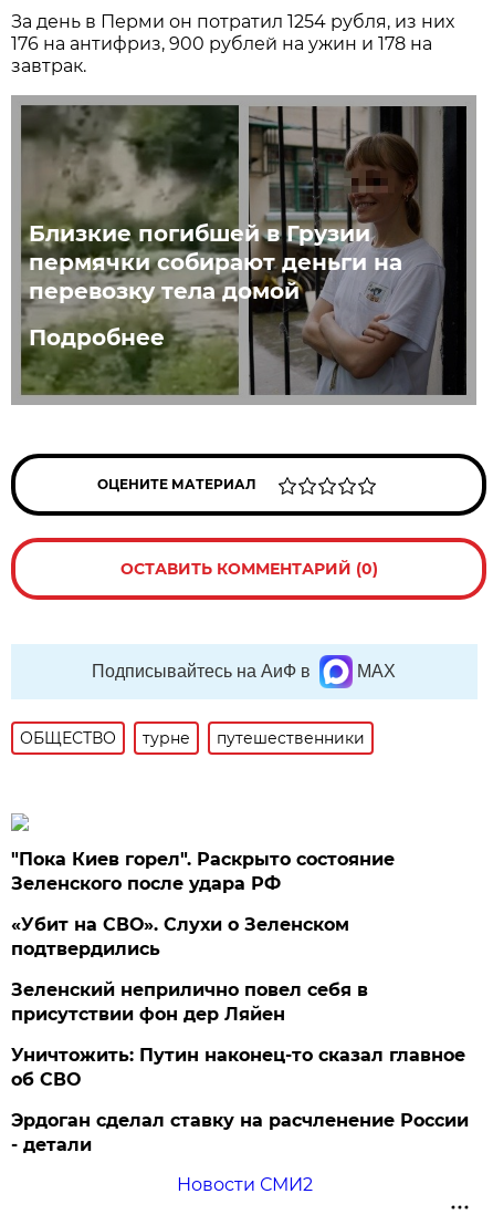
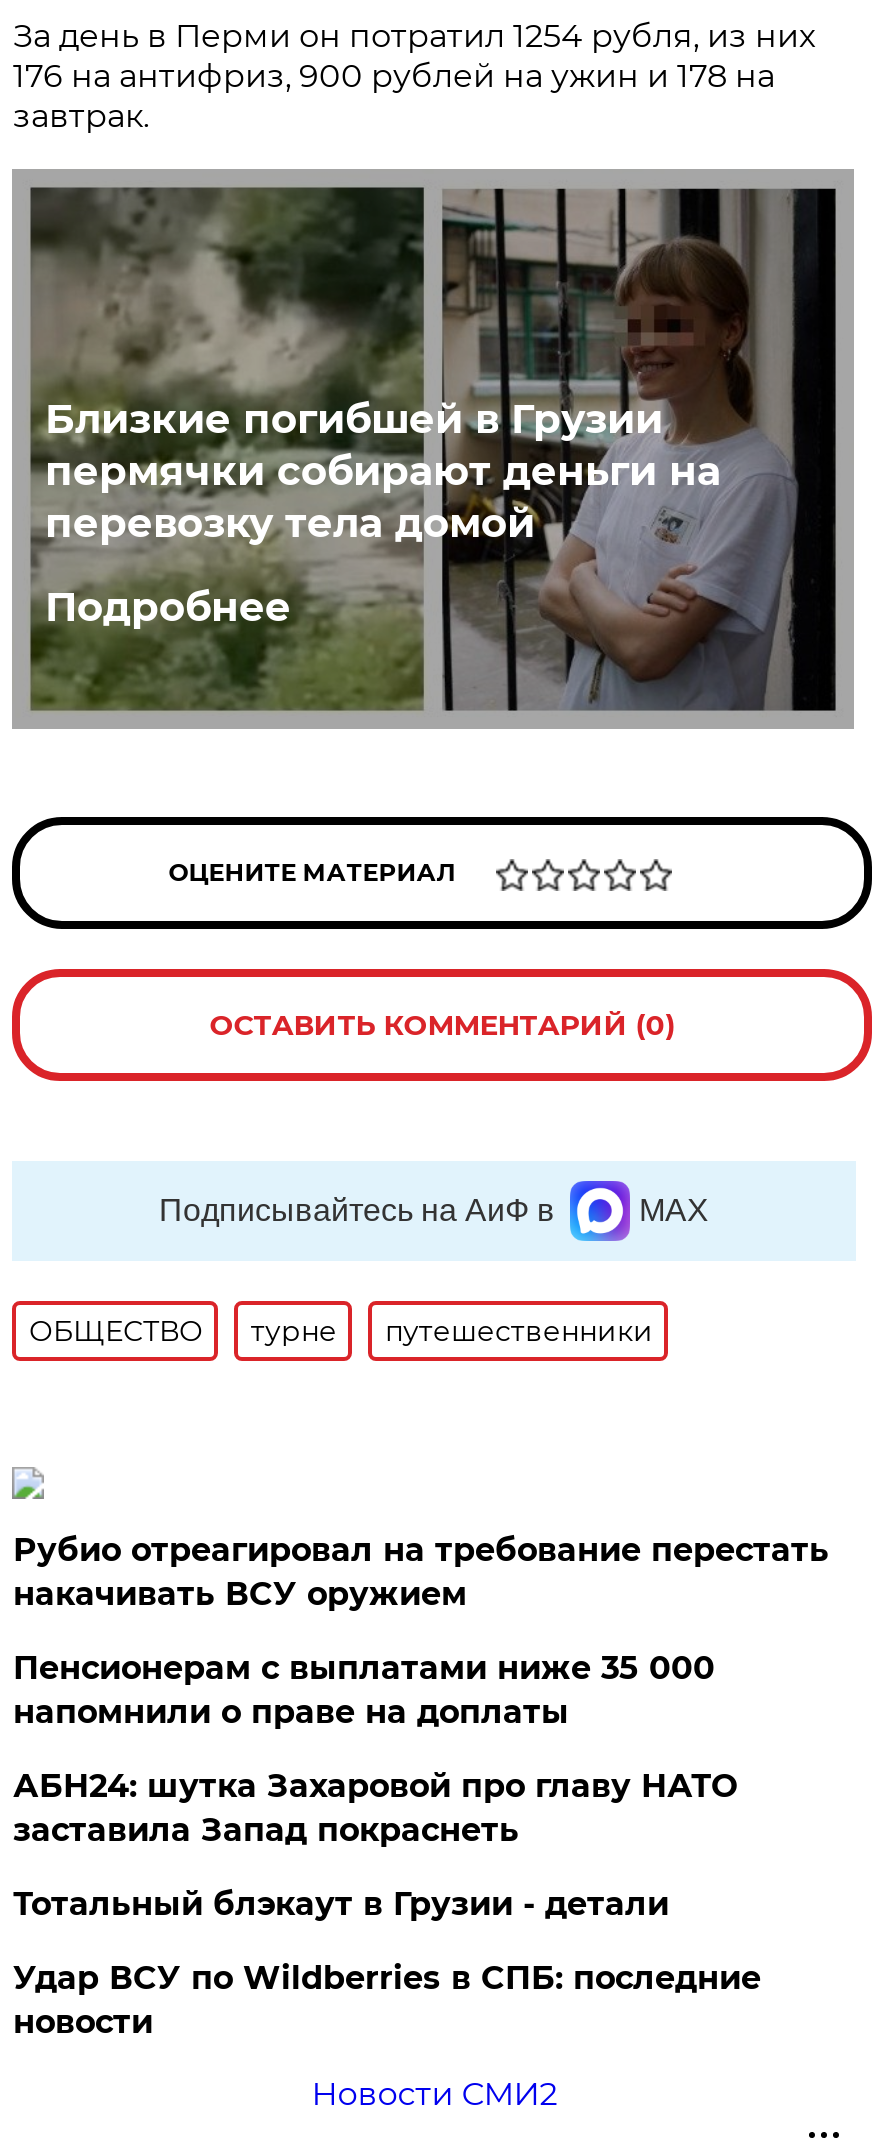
[11,849,395,894] "Пока Киев горел". Раскрыто состояние | Зеленского после удара РФ -> [13,1531,829,1613] Рубио отреагировал на требование перестать | накачивать ВСУ оружием
[11,914,350,959] «Убит на СВО». Слухи о Зеленском | подтвердились -> [13,1649,715,1731] Пенсионерам с выплатами ниже 35 000 | напомнили о праве на доплаты
[11,979,369,1025] Зеленский неприлично повел cебя в | присутствии фон дер Ляйен -> [13,1767,737,1849] АБН24: шутка Захаровой про главу НАТО | заставила Запад покраснеть
[11,1045,466,1090] Уничтожить: Путин наконец-то сказал главное | об СВО -> [13,1885,669,1923] Тотальный блэкаут в Грузии - детали
[11,1110,469,1155] Эрдоган сделал ставку на расчленение России | - детали -> [13,1959,761,2041] Удар ВСУ по Wildberries в СПБ: последние | новости

